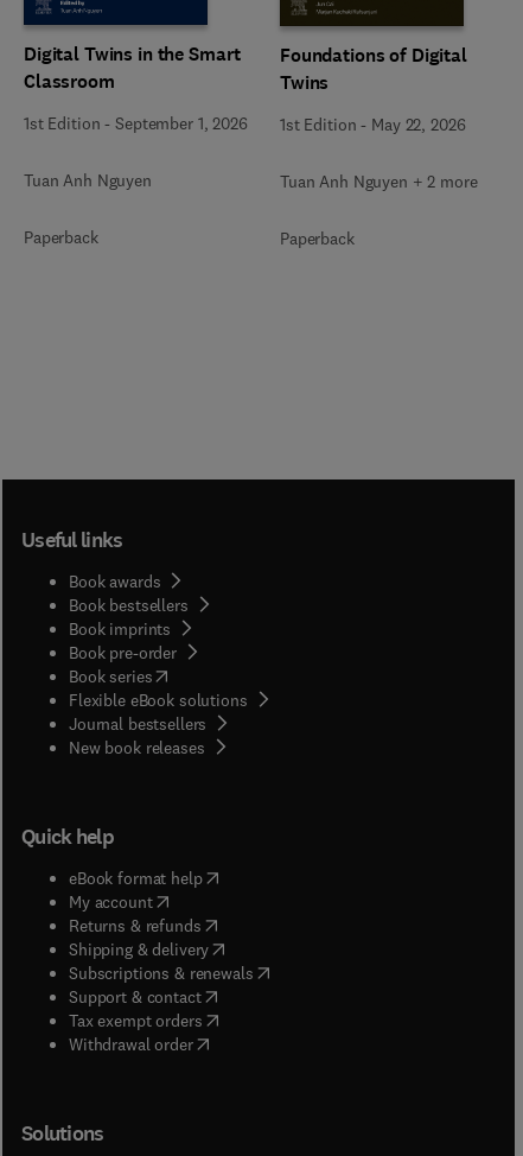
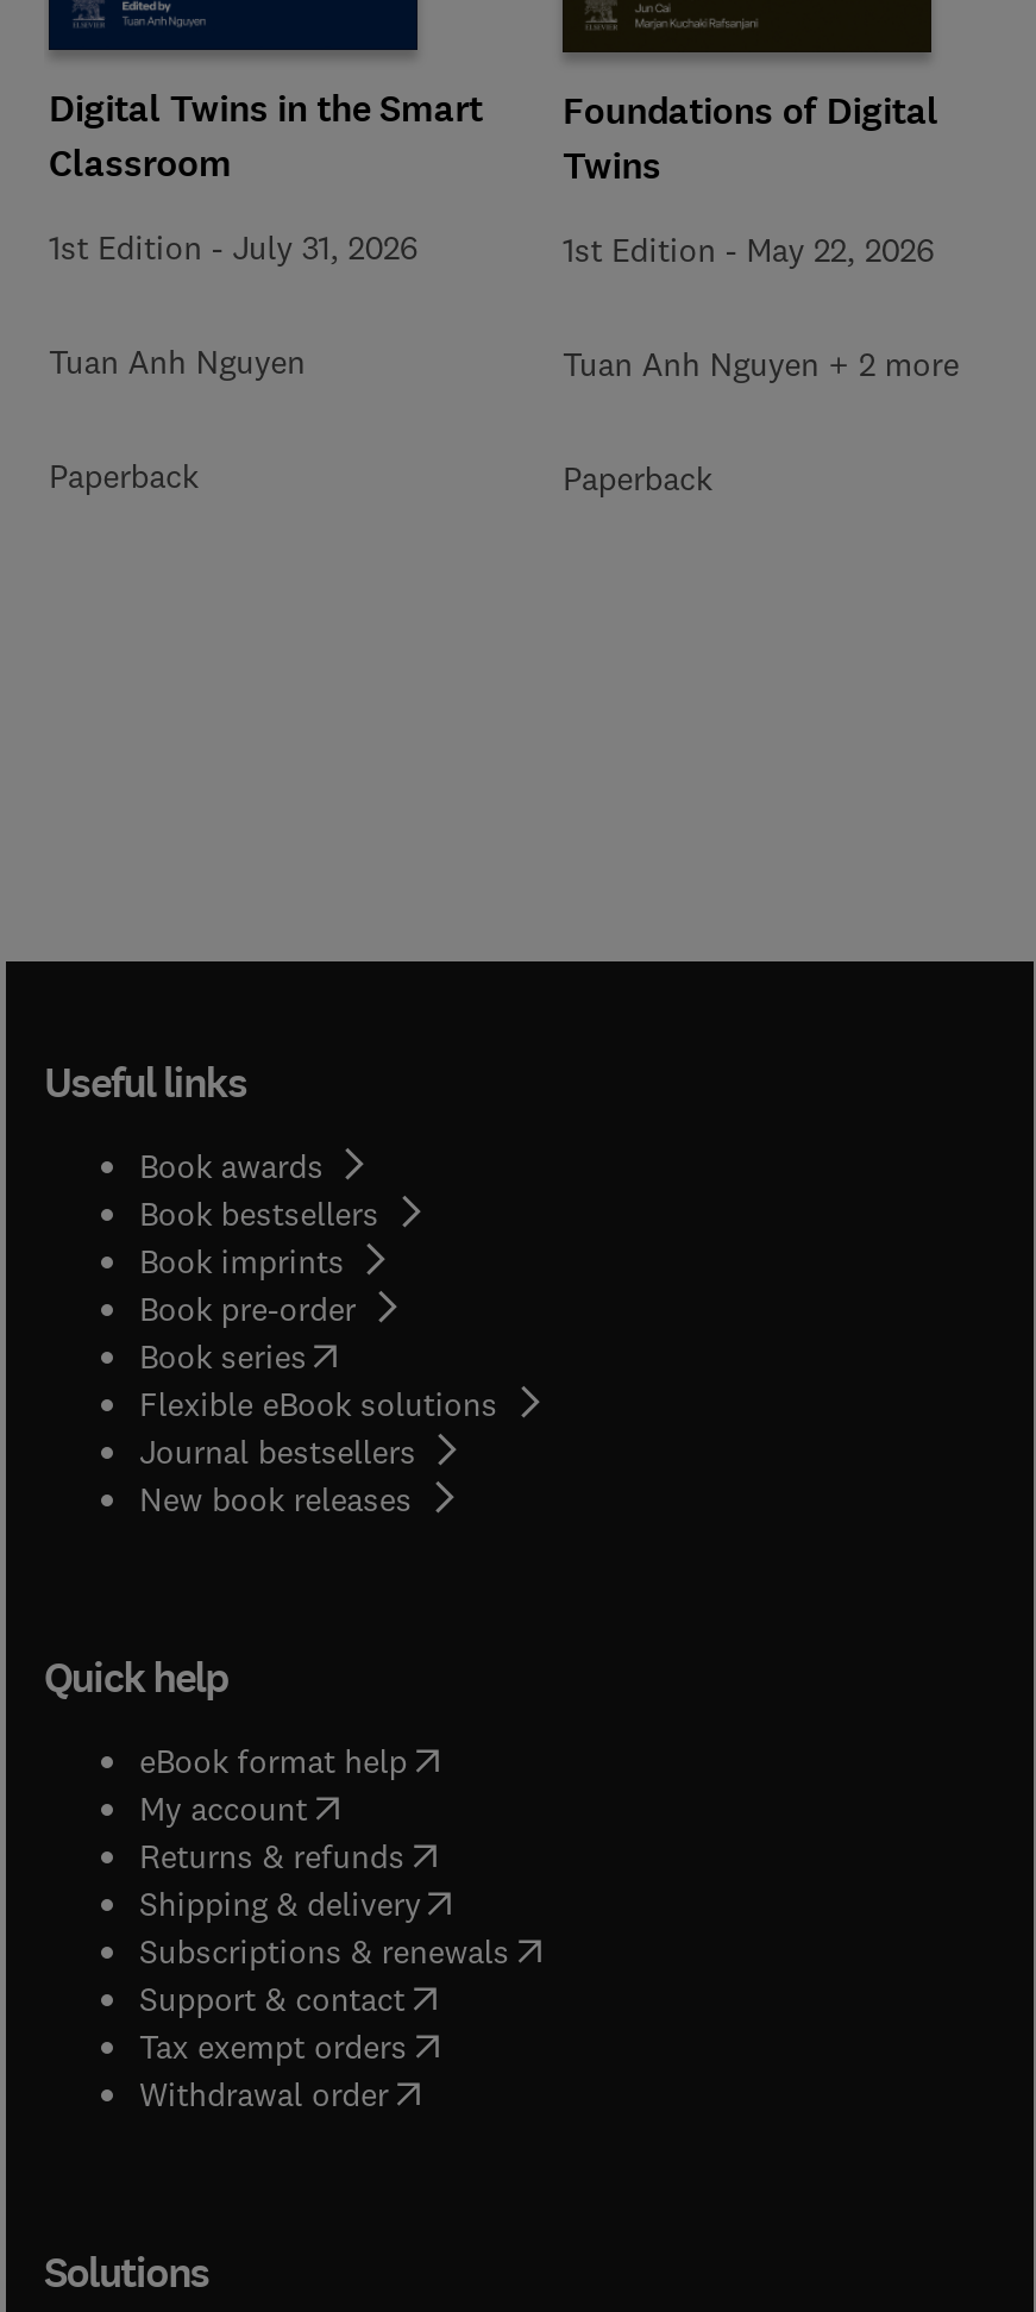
[24,113,248,134] 1st Edition - September 1, 2026 -> [49,226,418,269] 1st Edition - July 31, 2026

